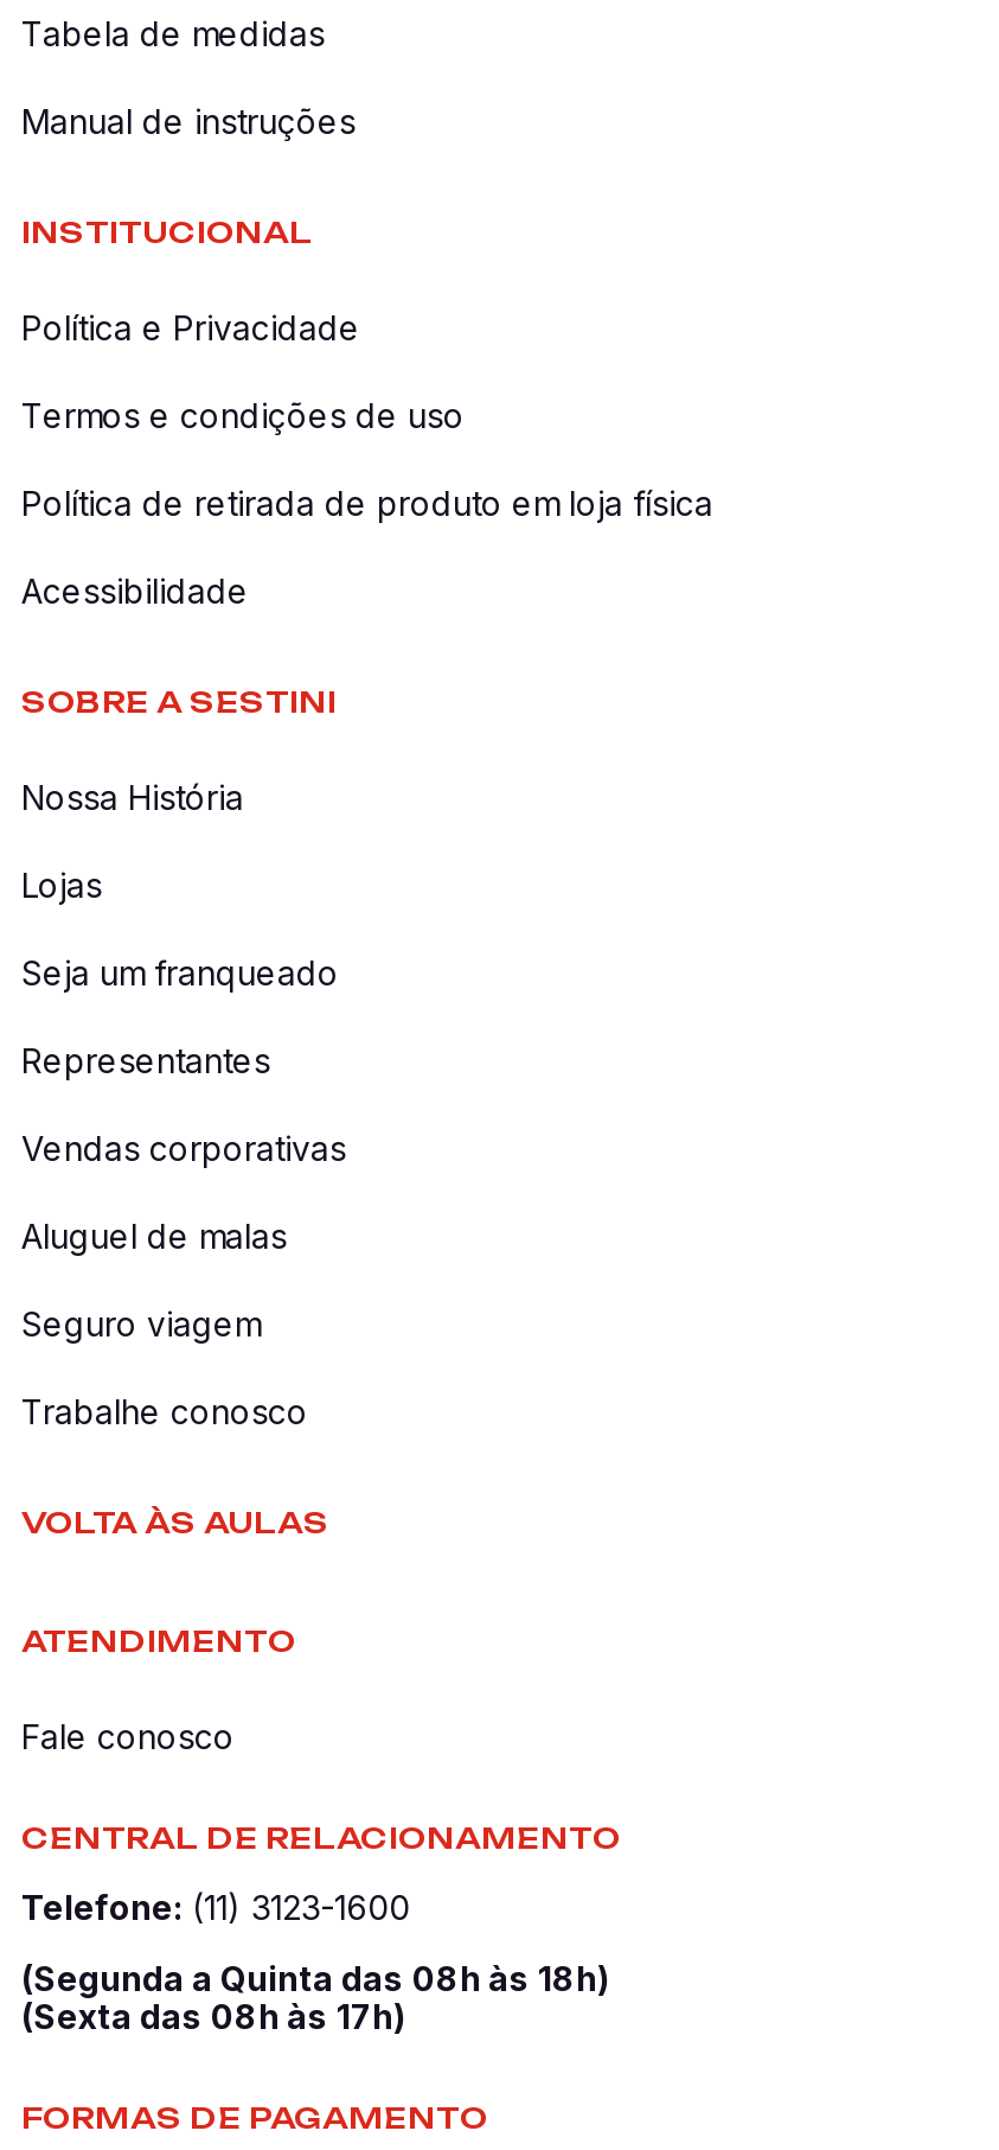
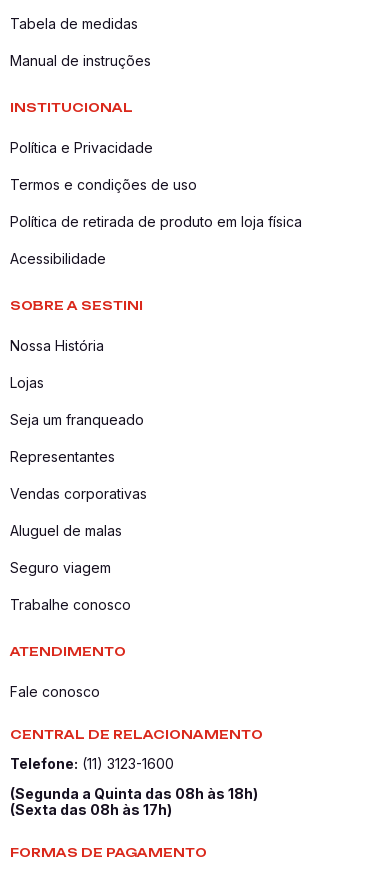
[21,1505,329,1540] VOLTA ÀS AULAS -> none

